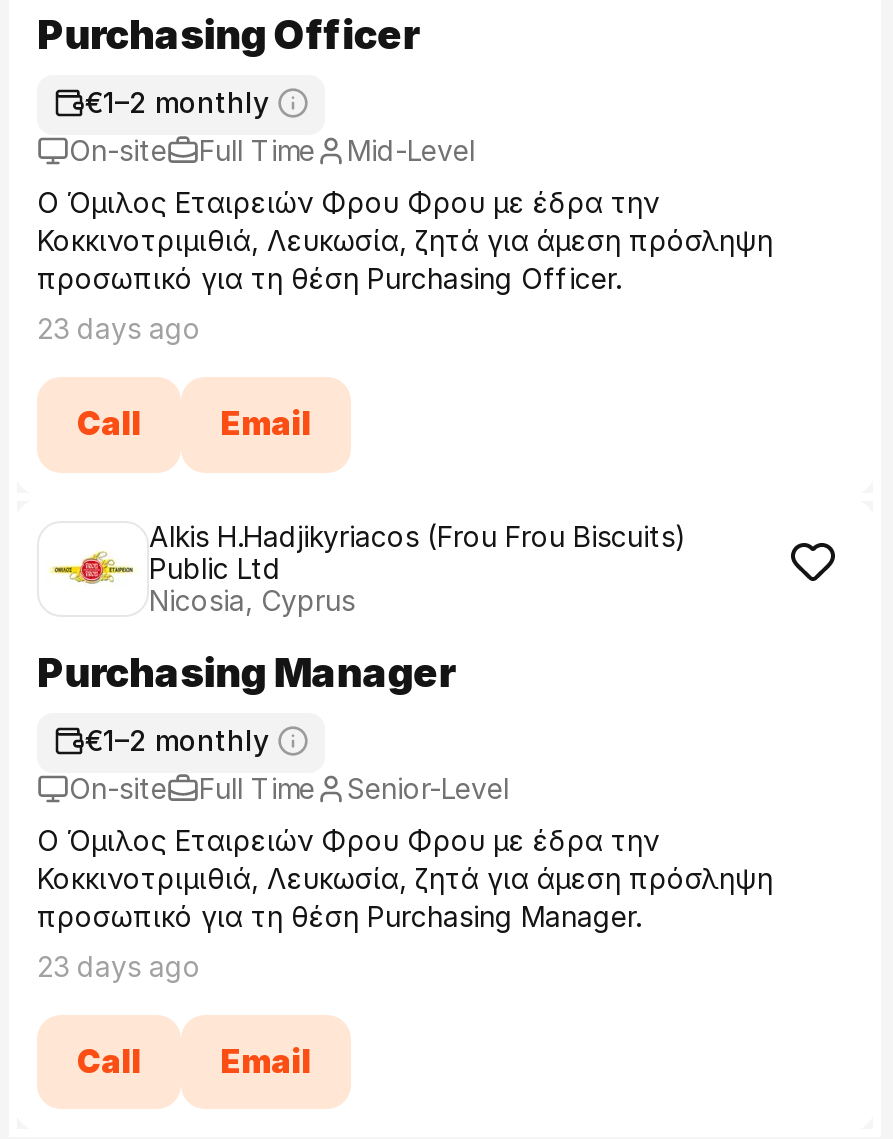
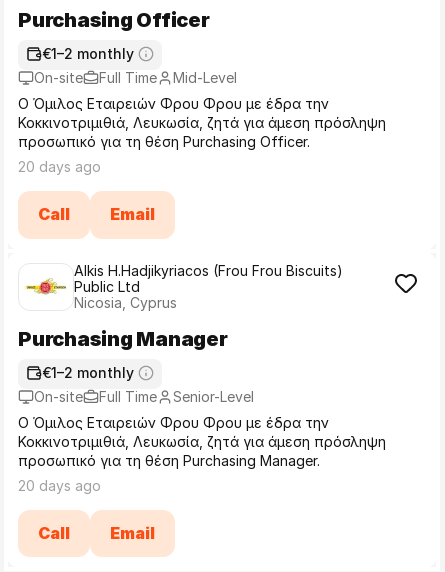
[37,311,201,345] 23 days ago -> [18,158,101,175] 20 days ago
[37,948,201,982] 23 days ago -> [18,476,101,493] 20 days ago

